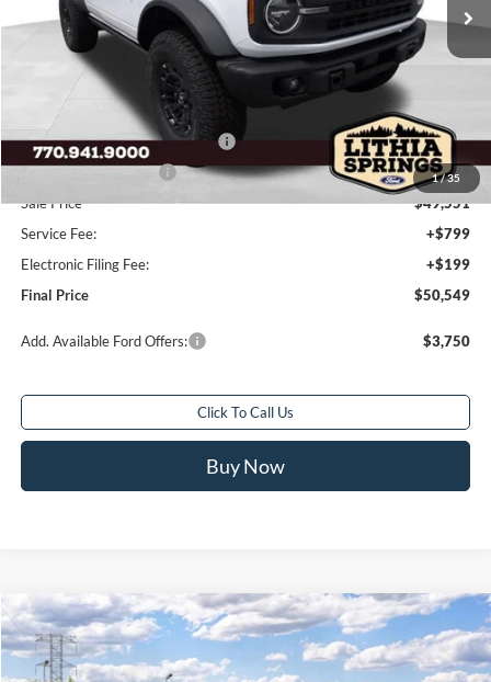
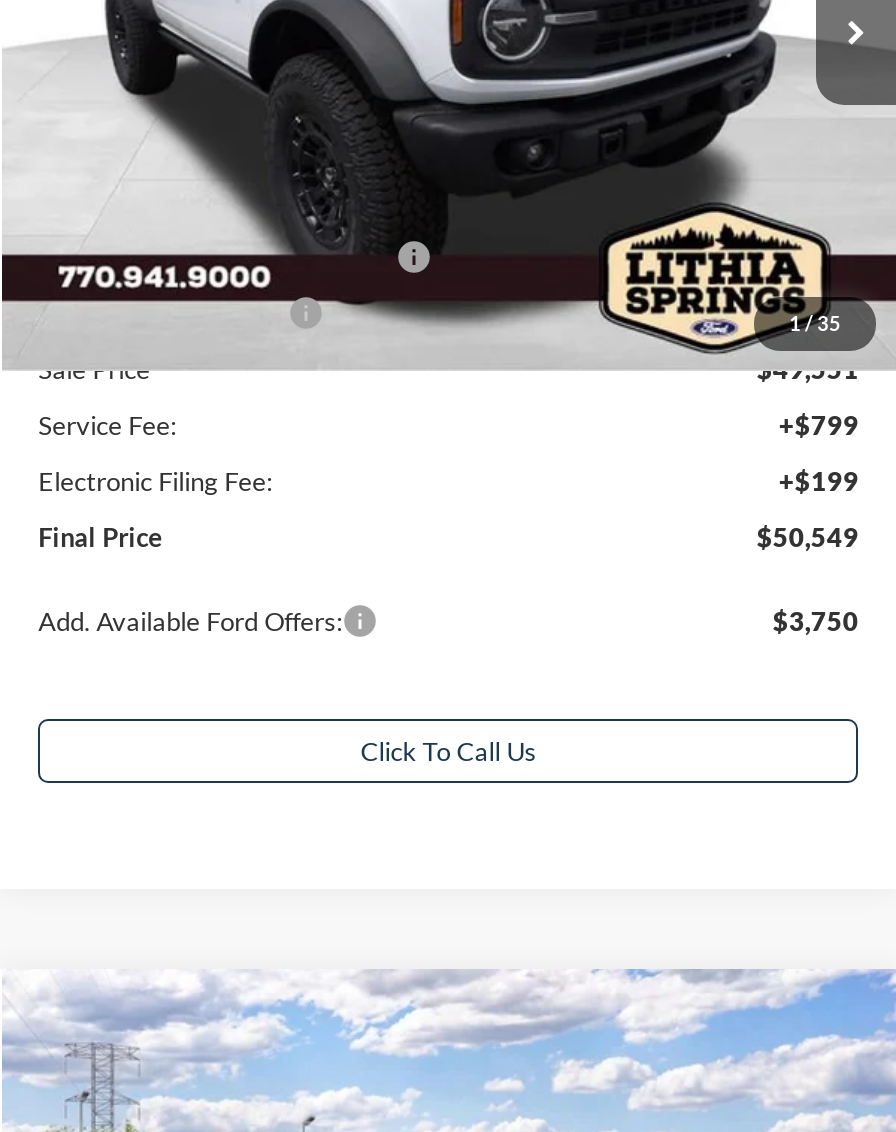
[206,453,285,478] Buy Now -> none

